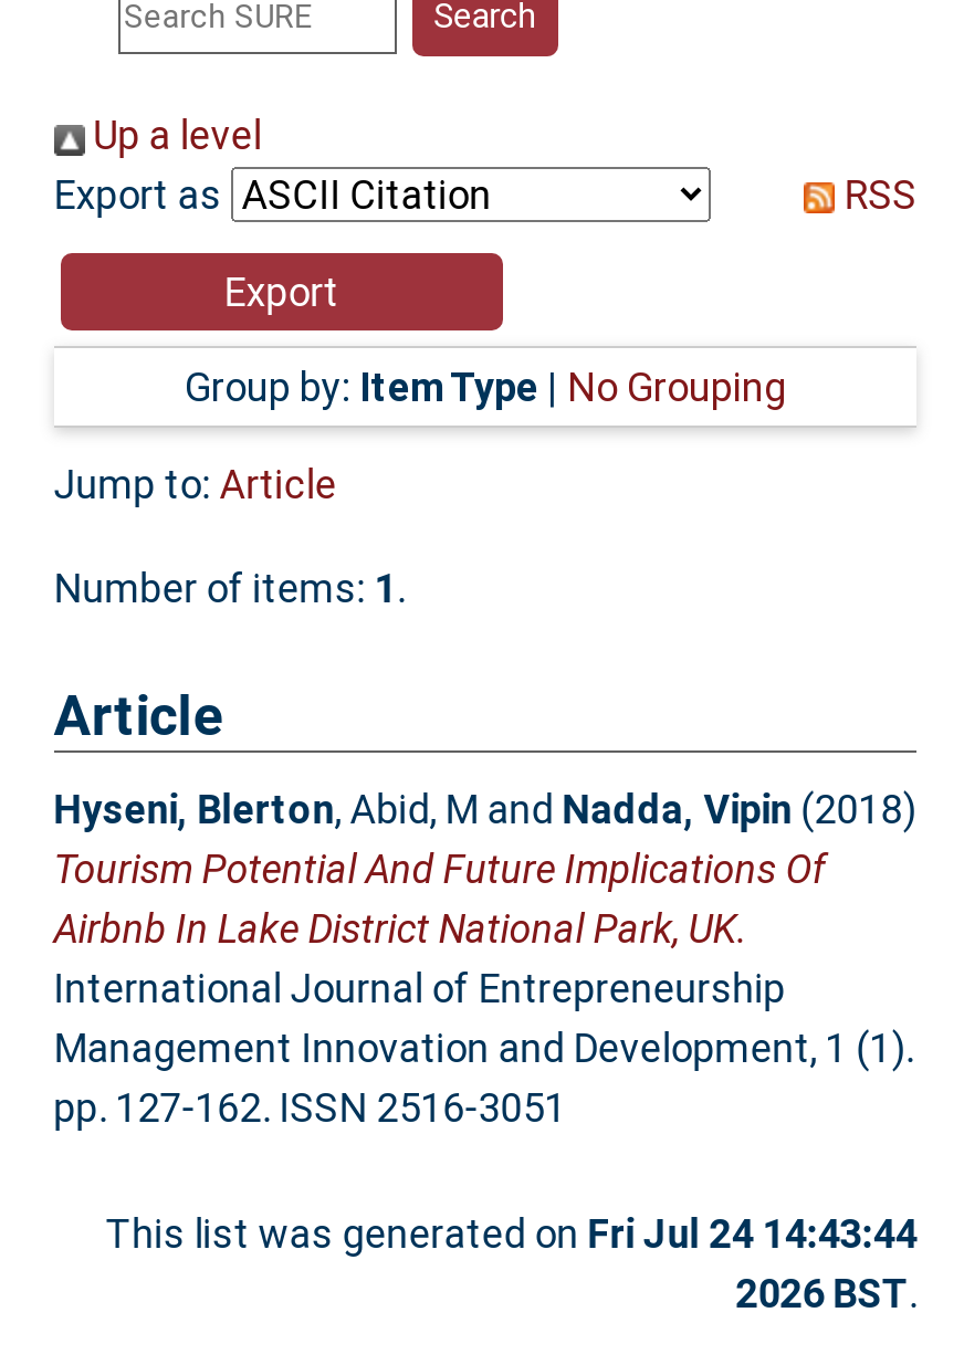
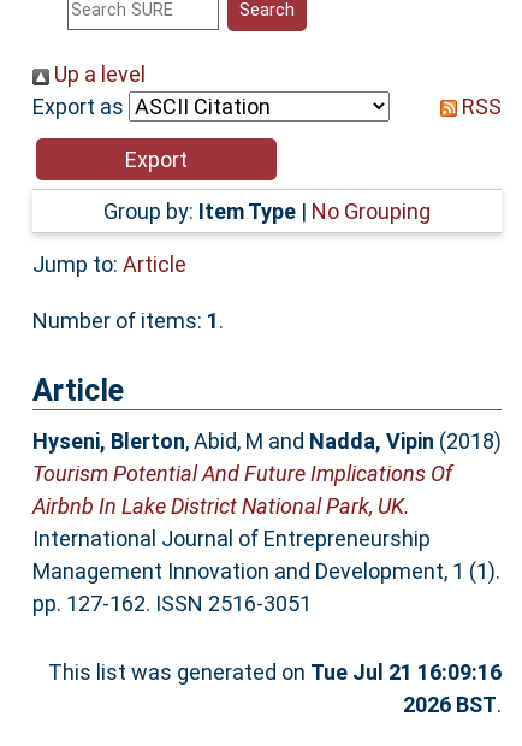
[105,1211,917,1258] This list was generated on Fri Jul 24 14:43:44 -> [48,660,502,685] This list was generated on Tue Jul 21 16:09:16

